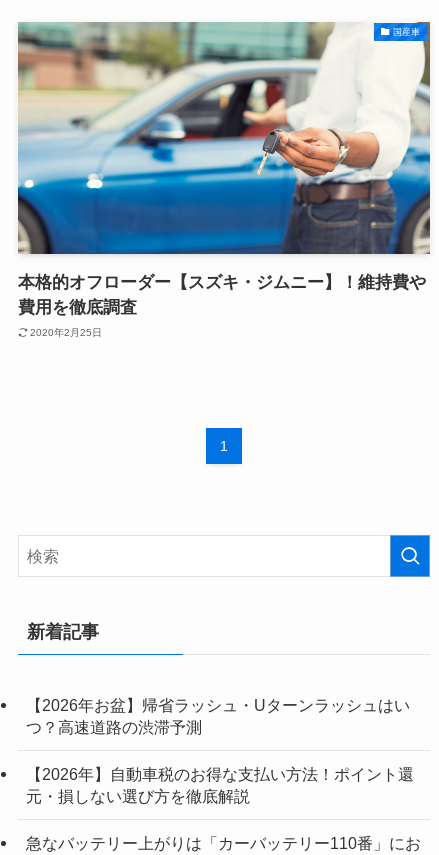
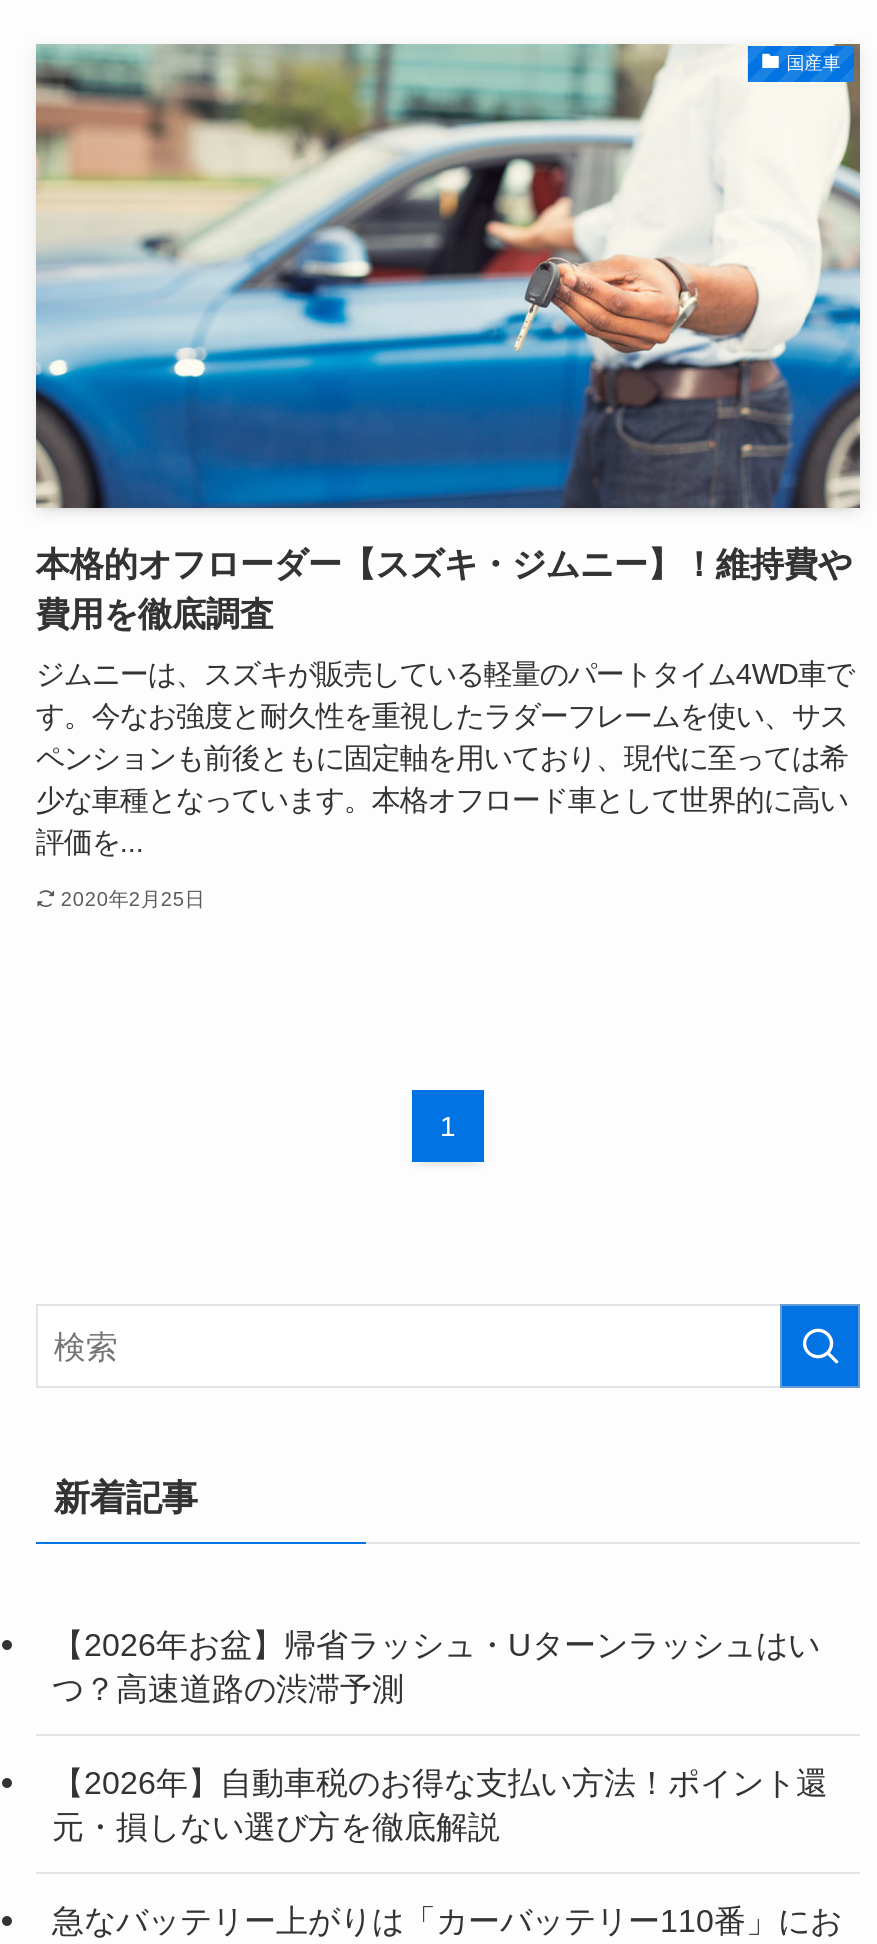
none -> [36,659,854,859] ジムニーは、スズキが販売している軽量のパートタイム4WD車で | す。今なお強度と耐久性を重視したラダーフレームを使い、サス | ペンションも前後ともに固定軸を用いており、現代に至っては希 | 少な車種となっています。本格オフロード車として世界的に高い | 評価を...

